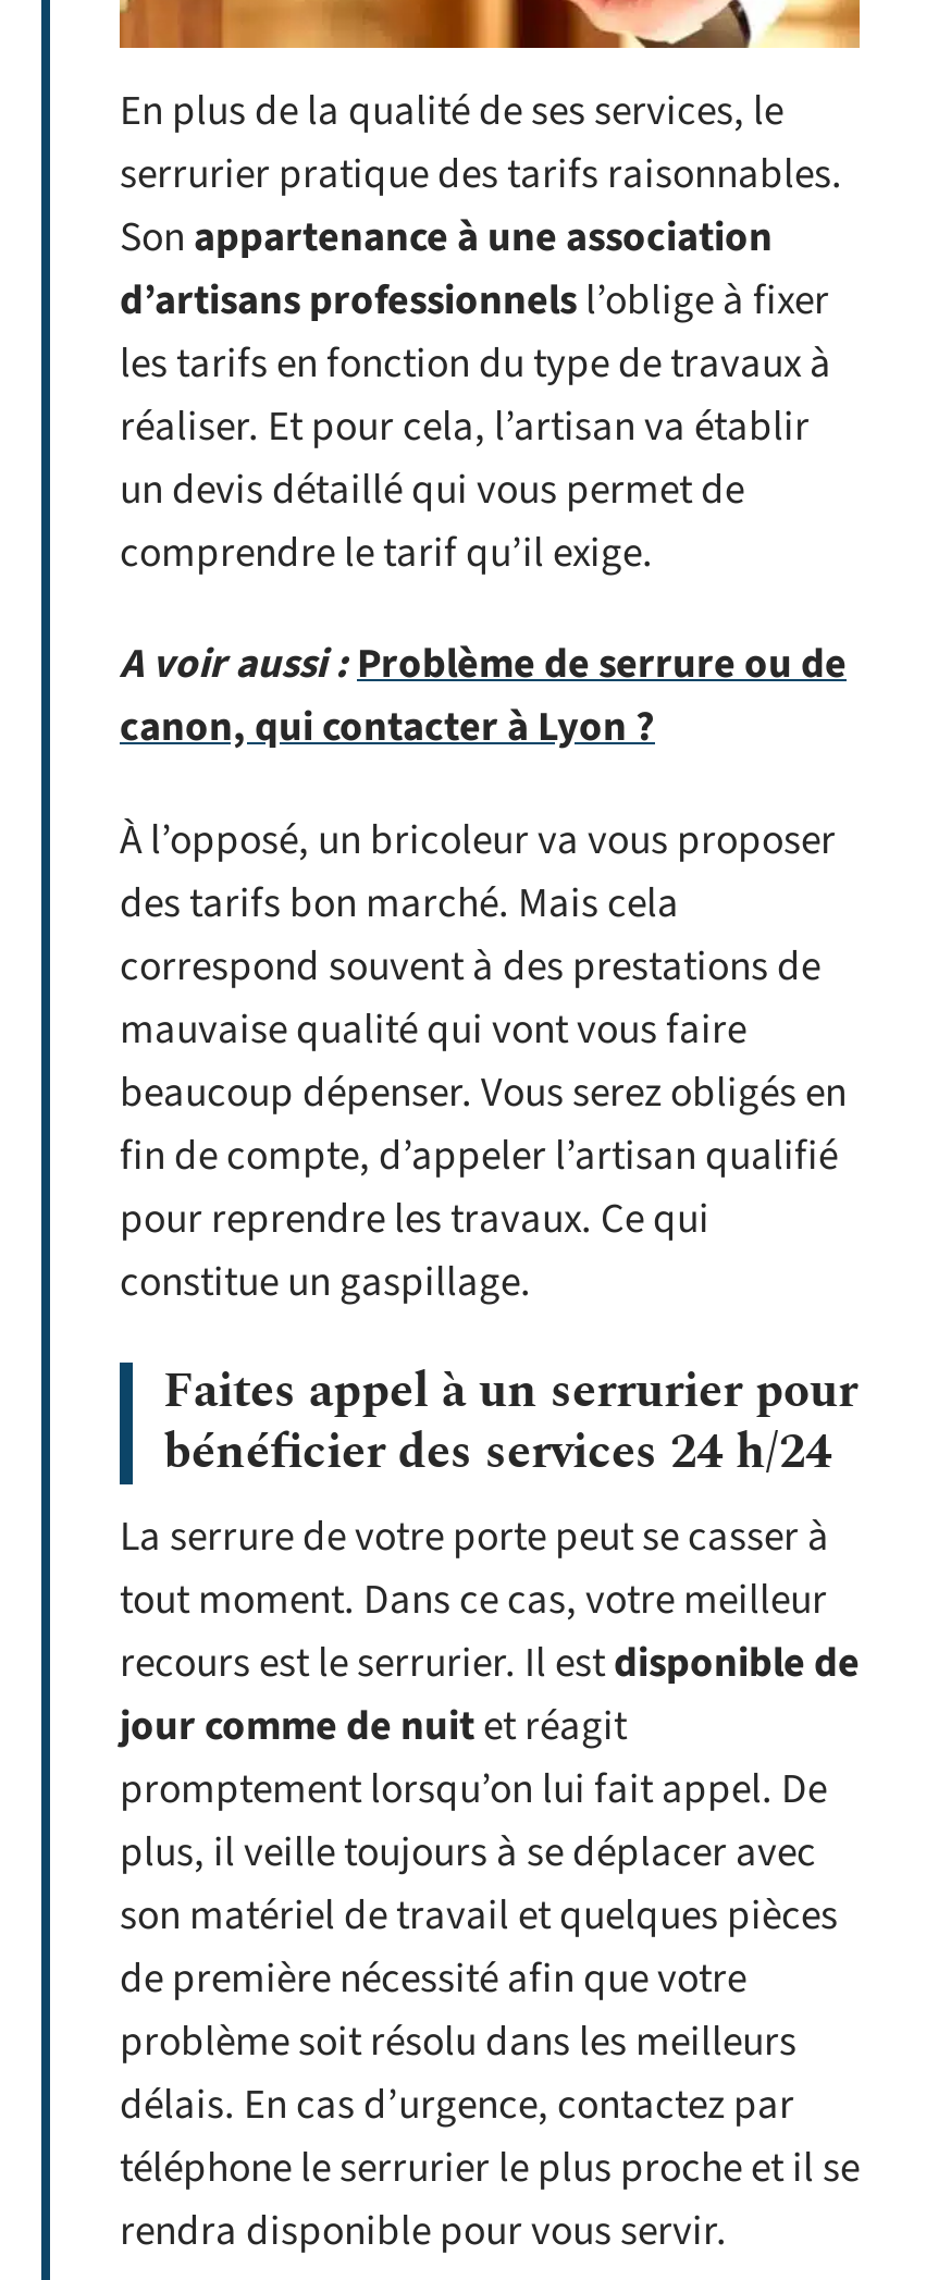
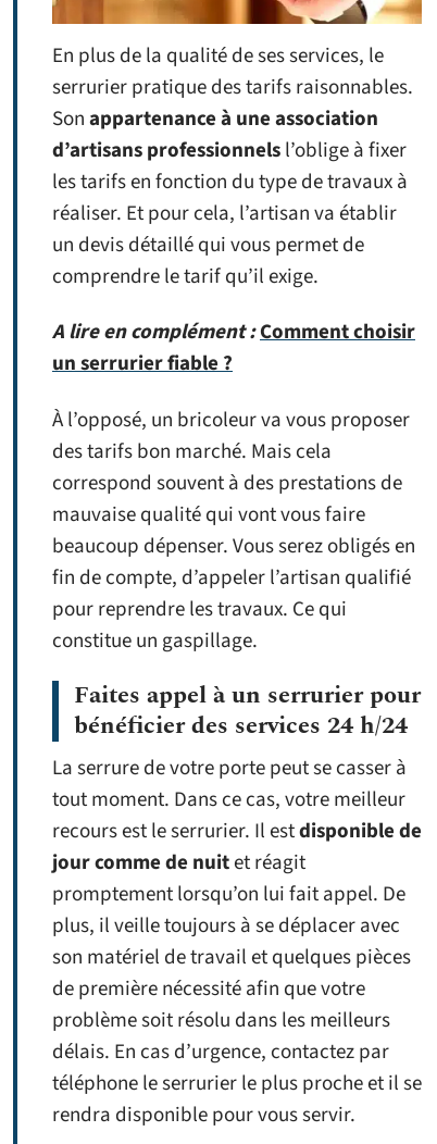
[120,636,847,758] A voir aussi : Problème de serrure ou de | canon, qui contacter à Lyon ? -> [52,318,415,379] A lire en complément : Comment choisir | un serrurier fiable ?

